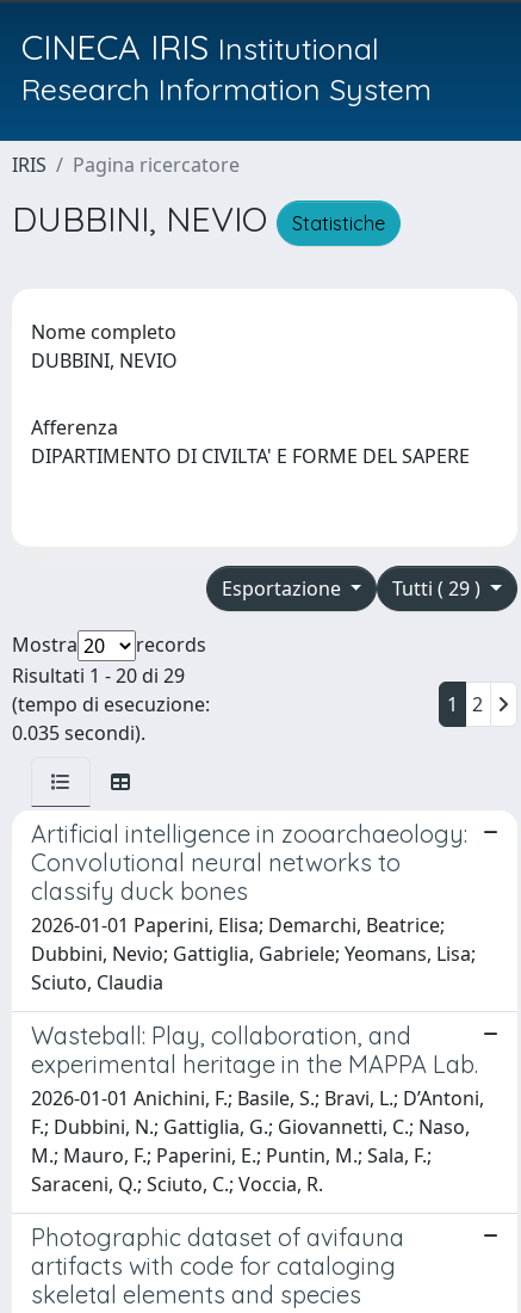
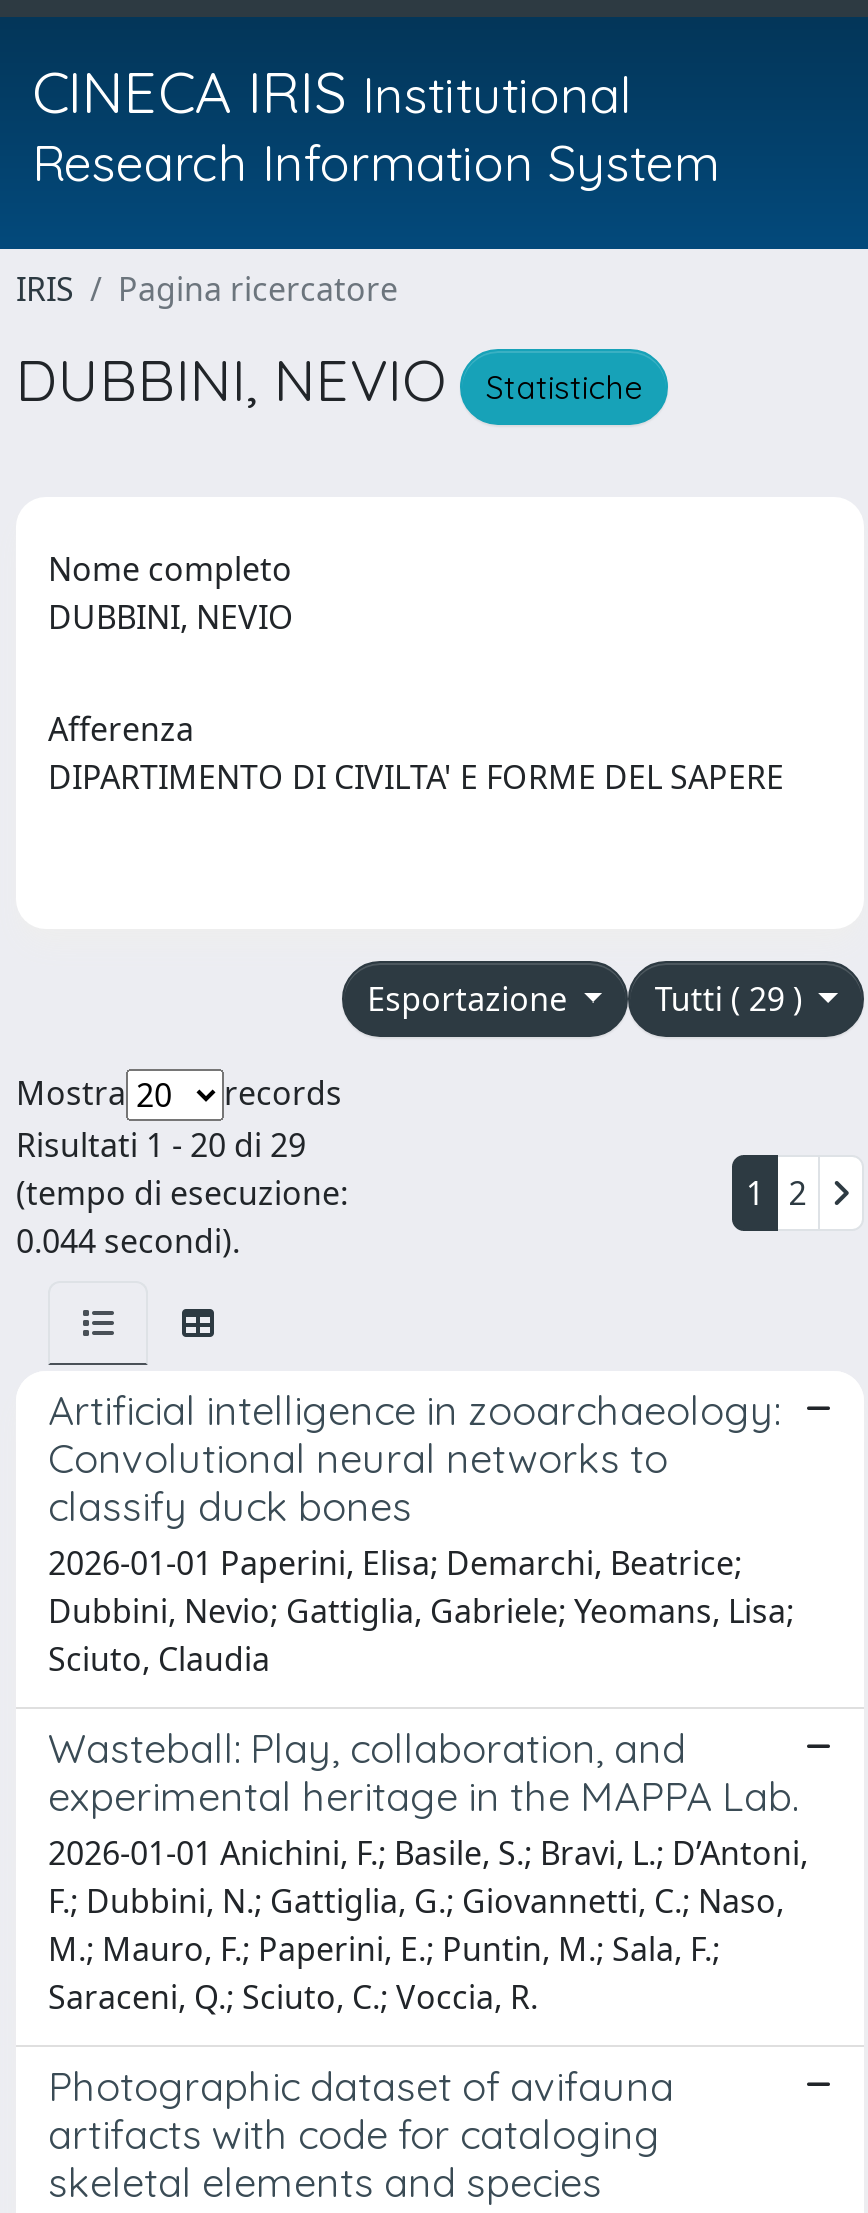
[12,720,145,746] 0.035 secondi). -> [16,1219,240,1263] 0.044 secondi).

